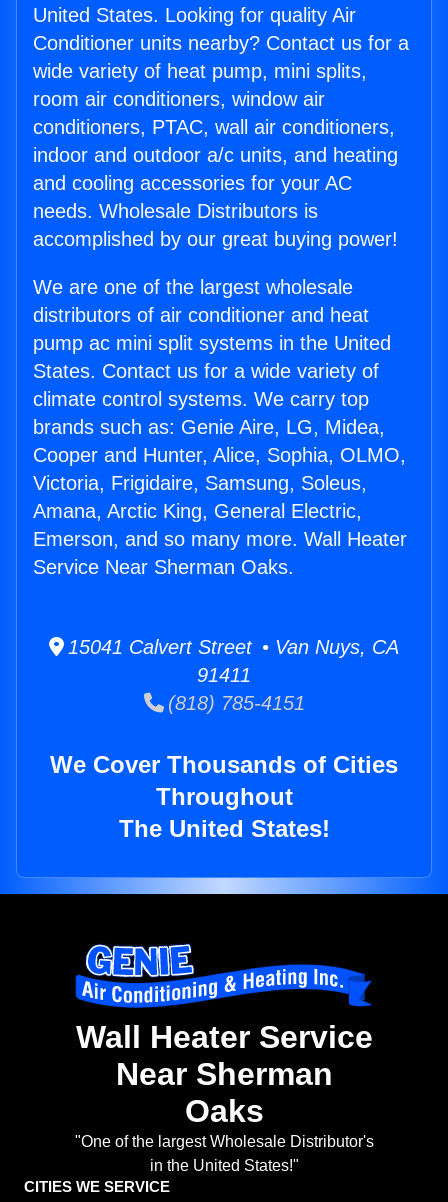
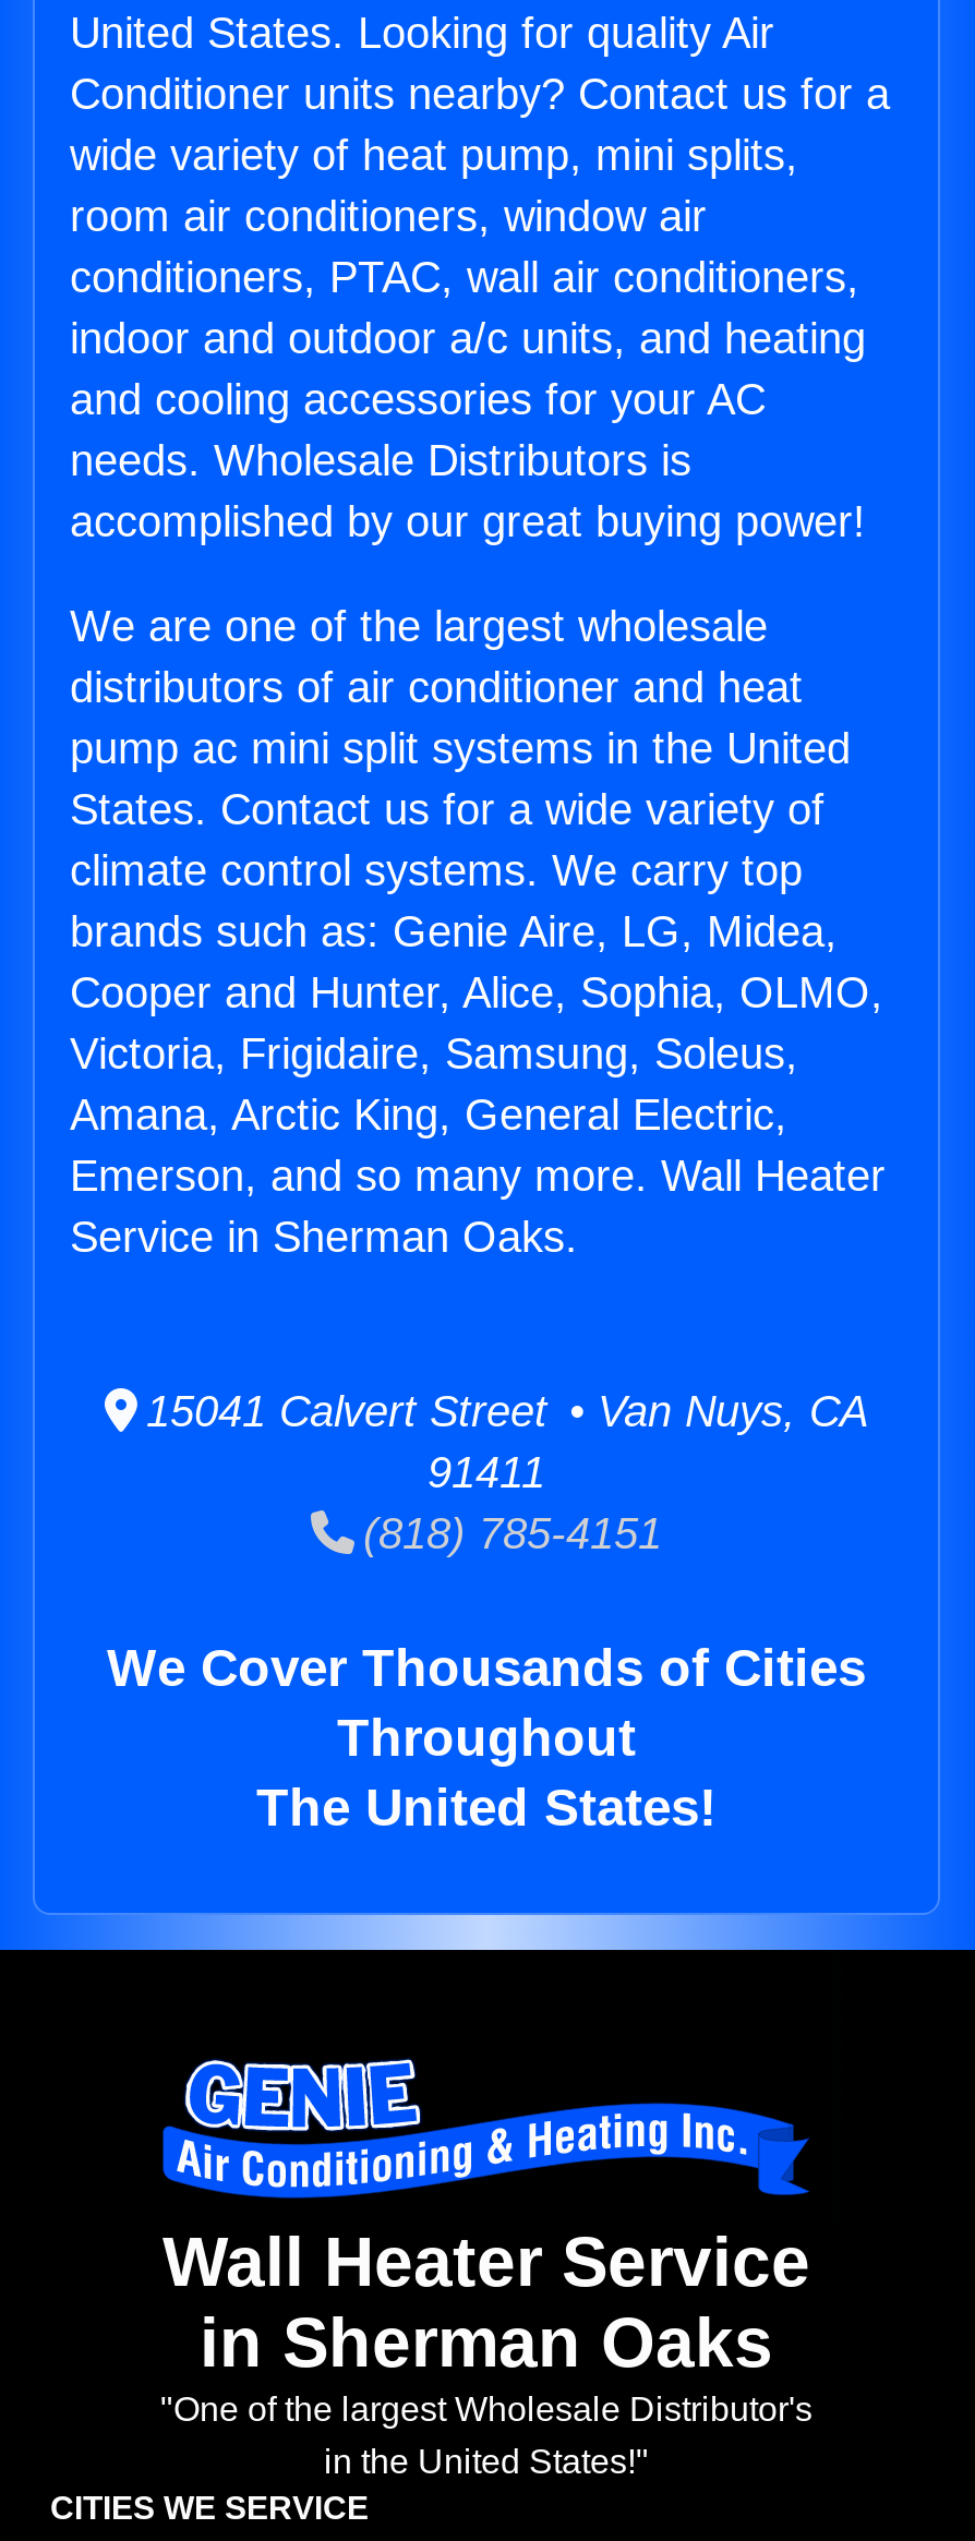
[33,556,294,578] Service Near Sherman Oaks. -> [70,1213,578,1261] Service in Sherman Oaks.
[115,1056,332,1129] Near Sherman | Oaks -> [200,2304,773,2382] in Sherman Oaks

